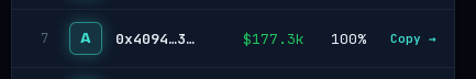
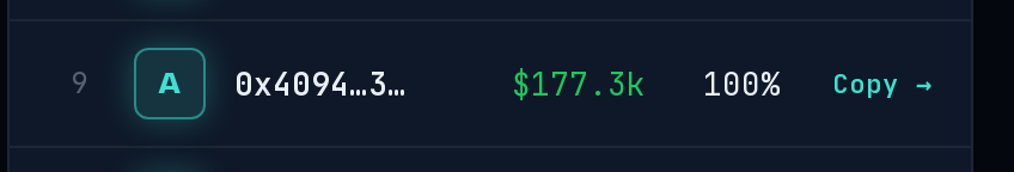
[40,29,91,47] 7 A -> [71,63,182,103] 9 A

